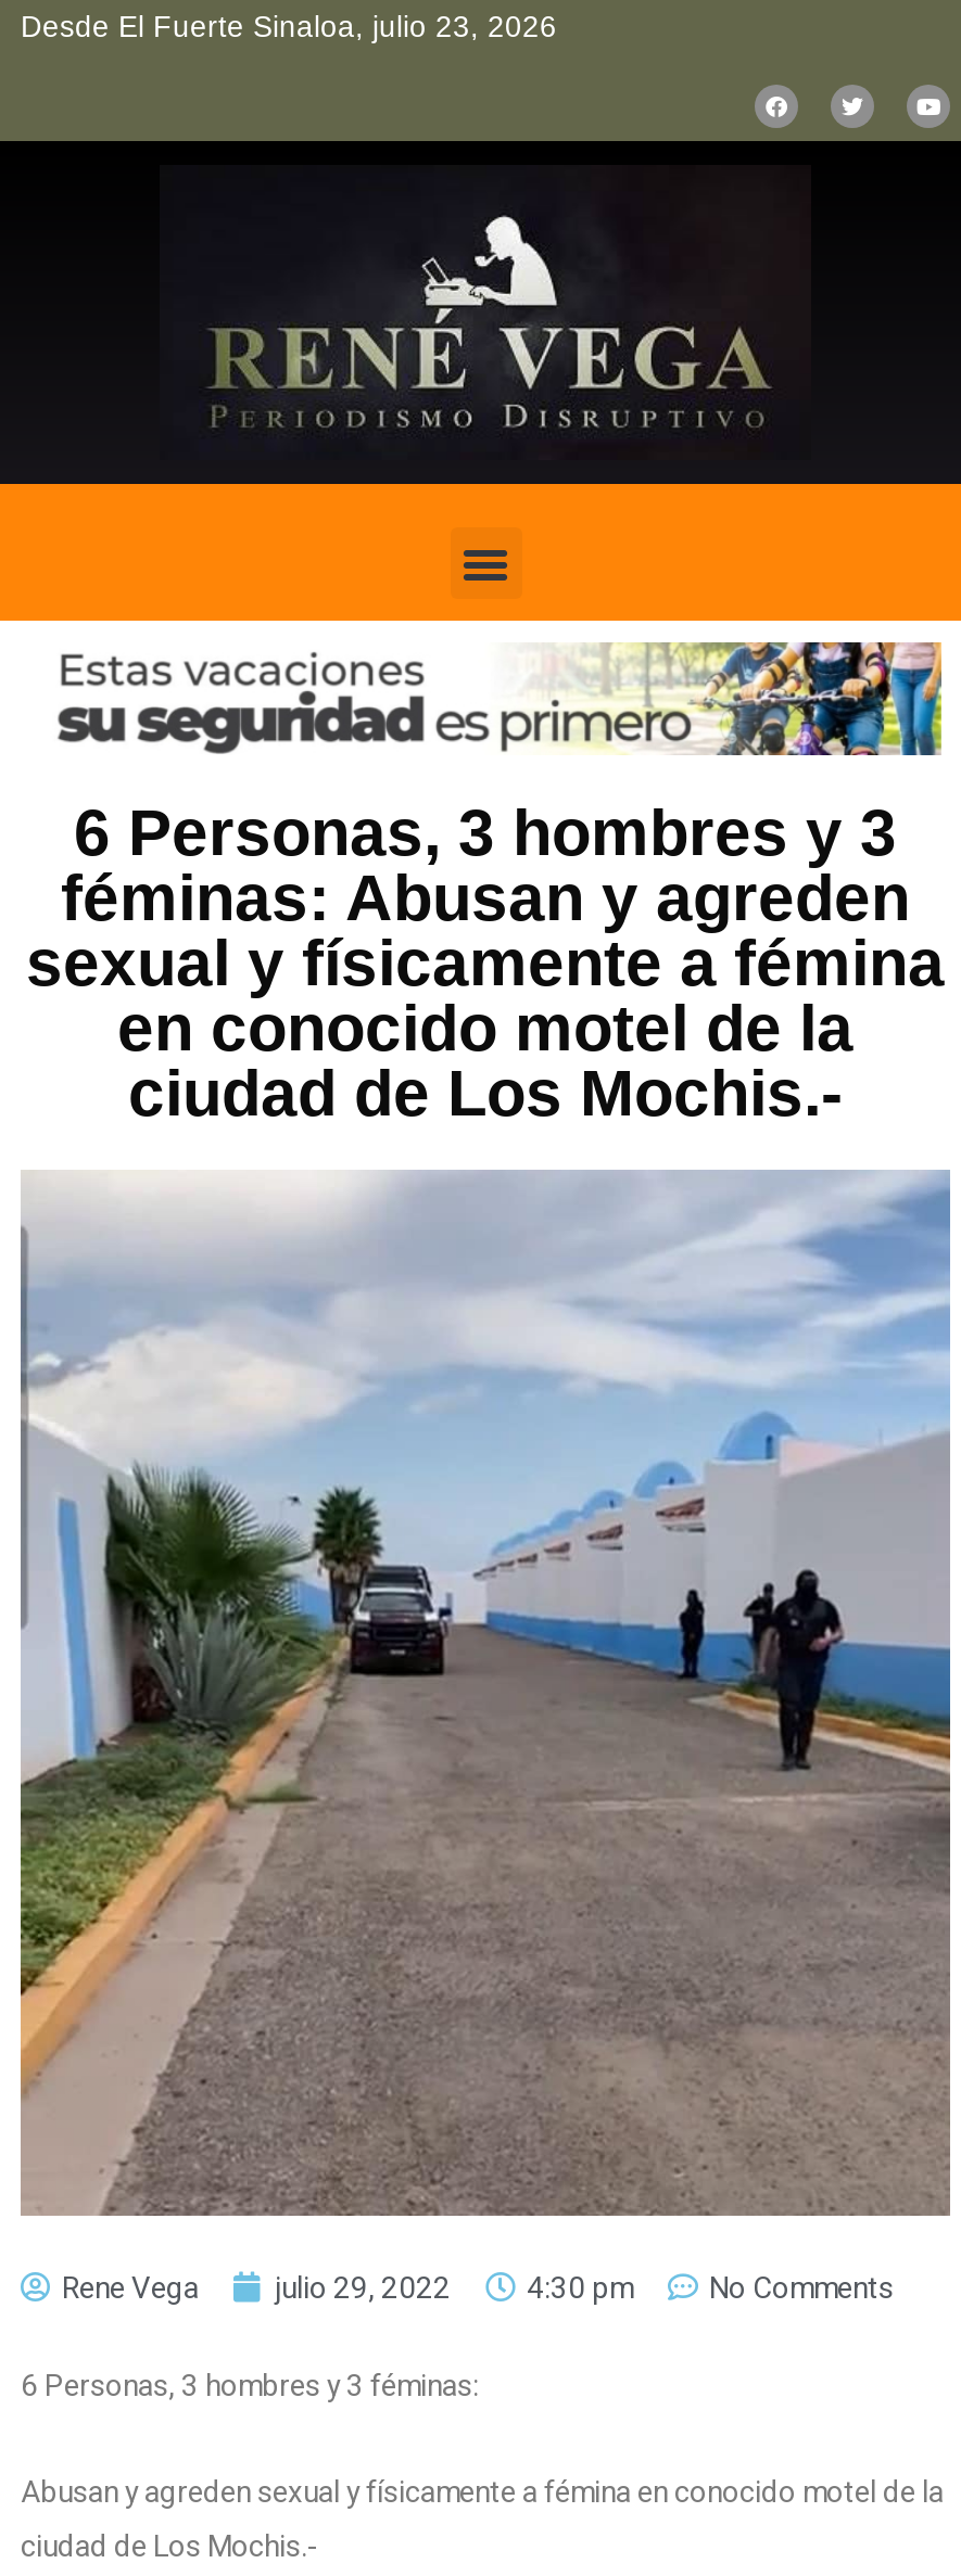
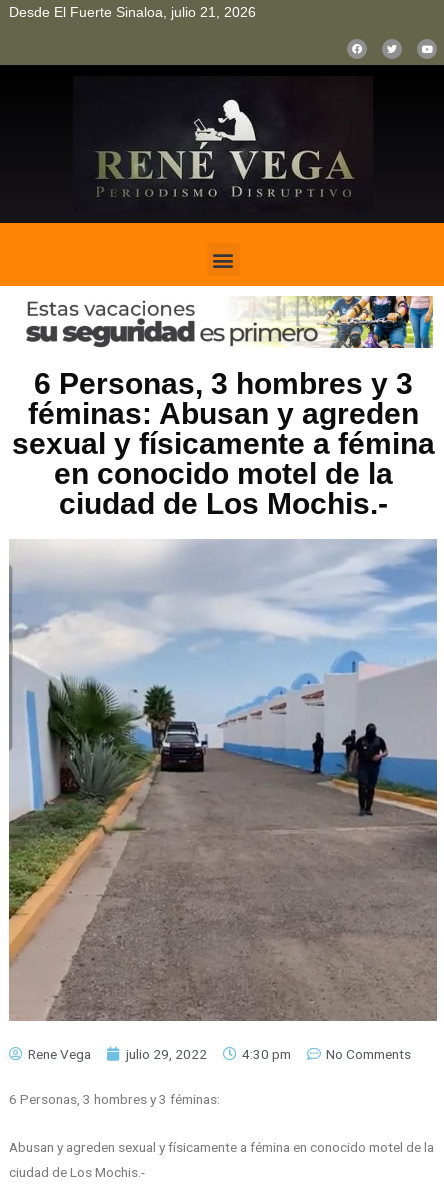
[21,11,557,43] Desde El Fuerte Sinaloa, julio 23, 2026 -> [9,5,256,20] Desde El Fuerte Sinaloa, julio 21, 2026

